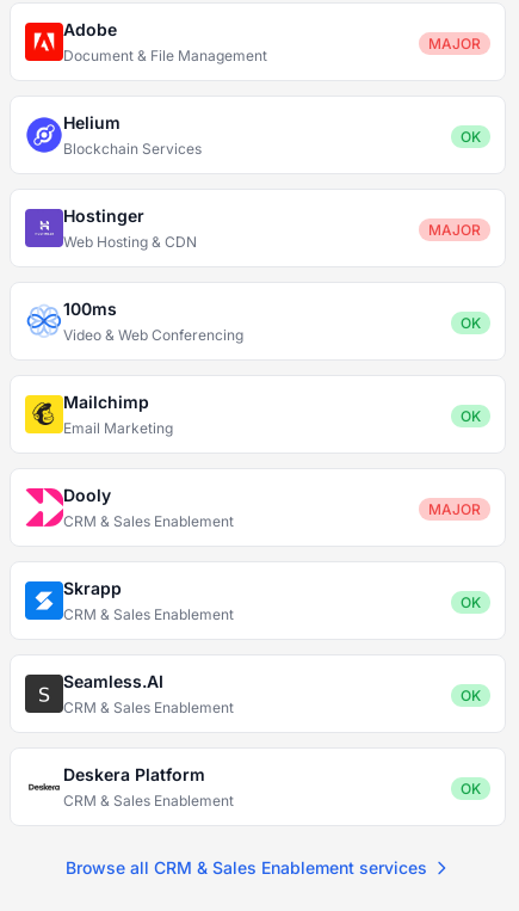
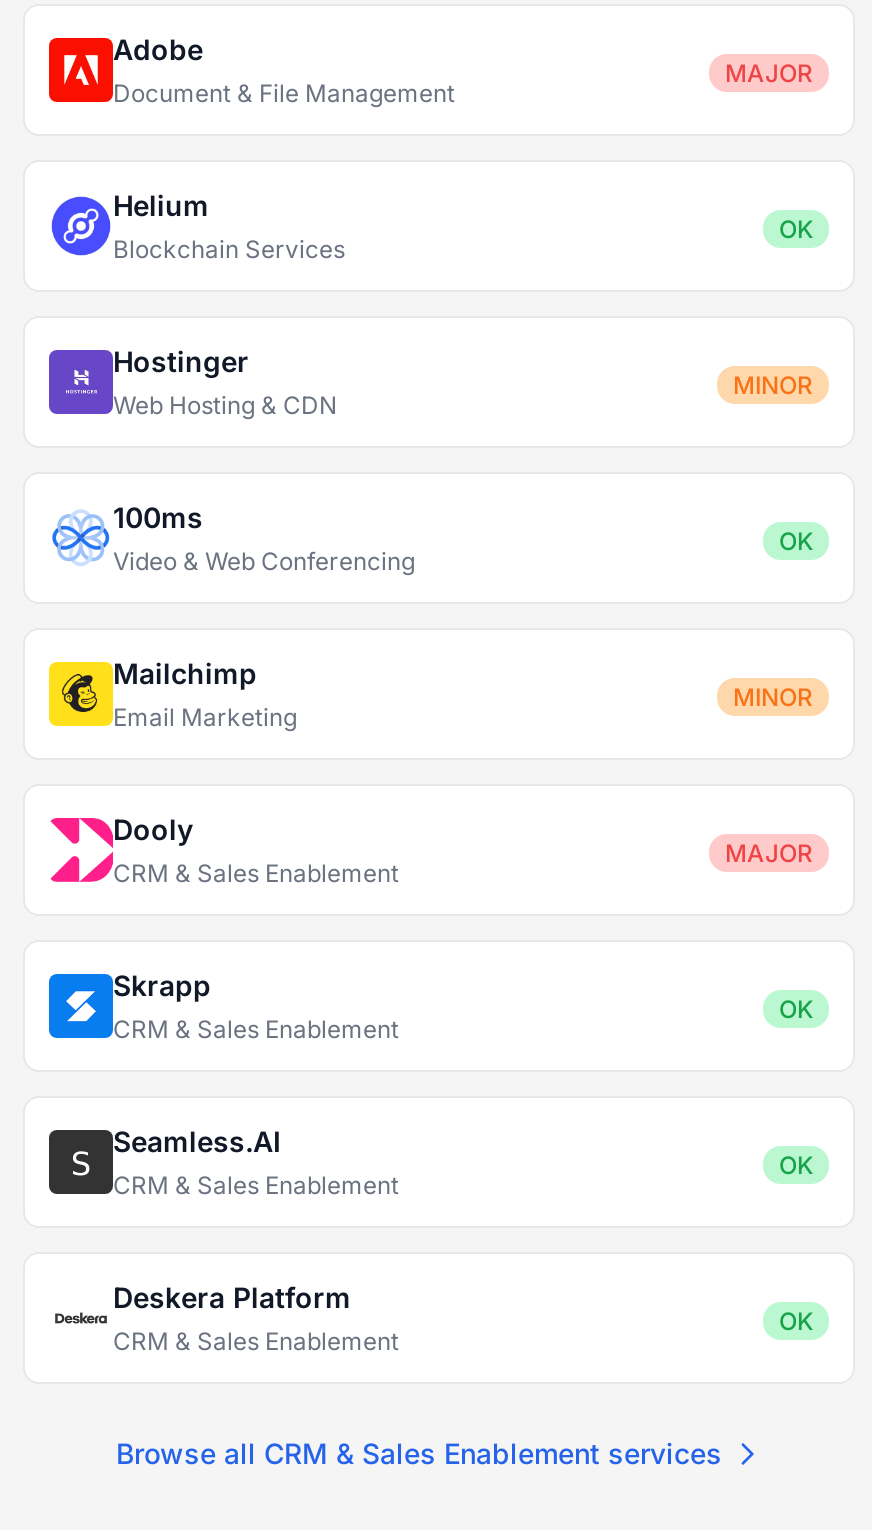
[428,221,481,239] MAJOR -> [733,370,813,400] MINOR
[461,407,481,425] OK -> [733,682,813,712] MINOR

